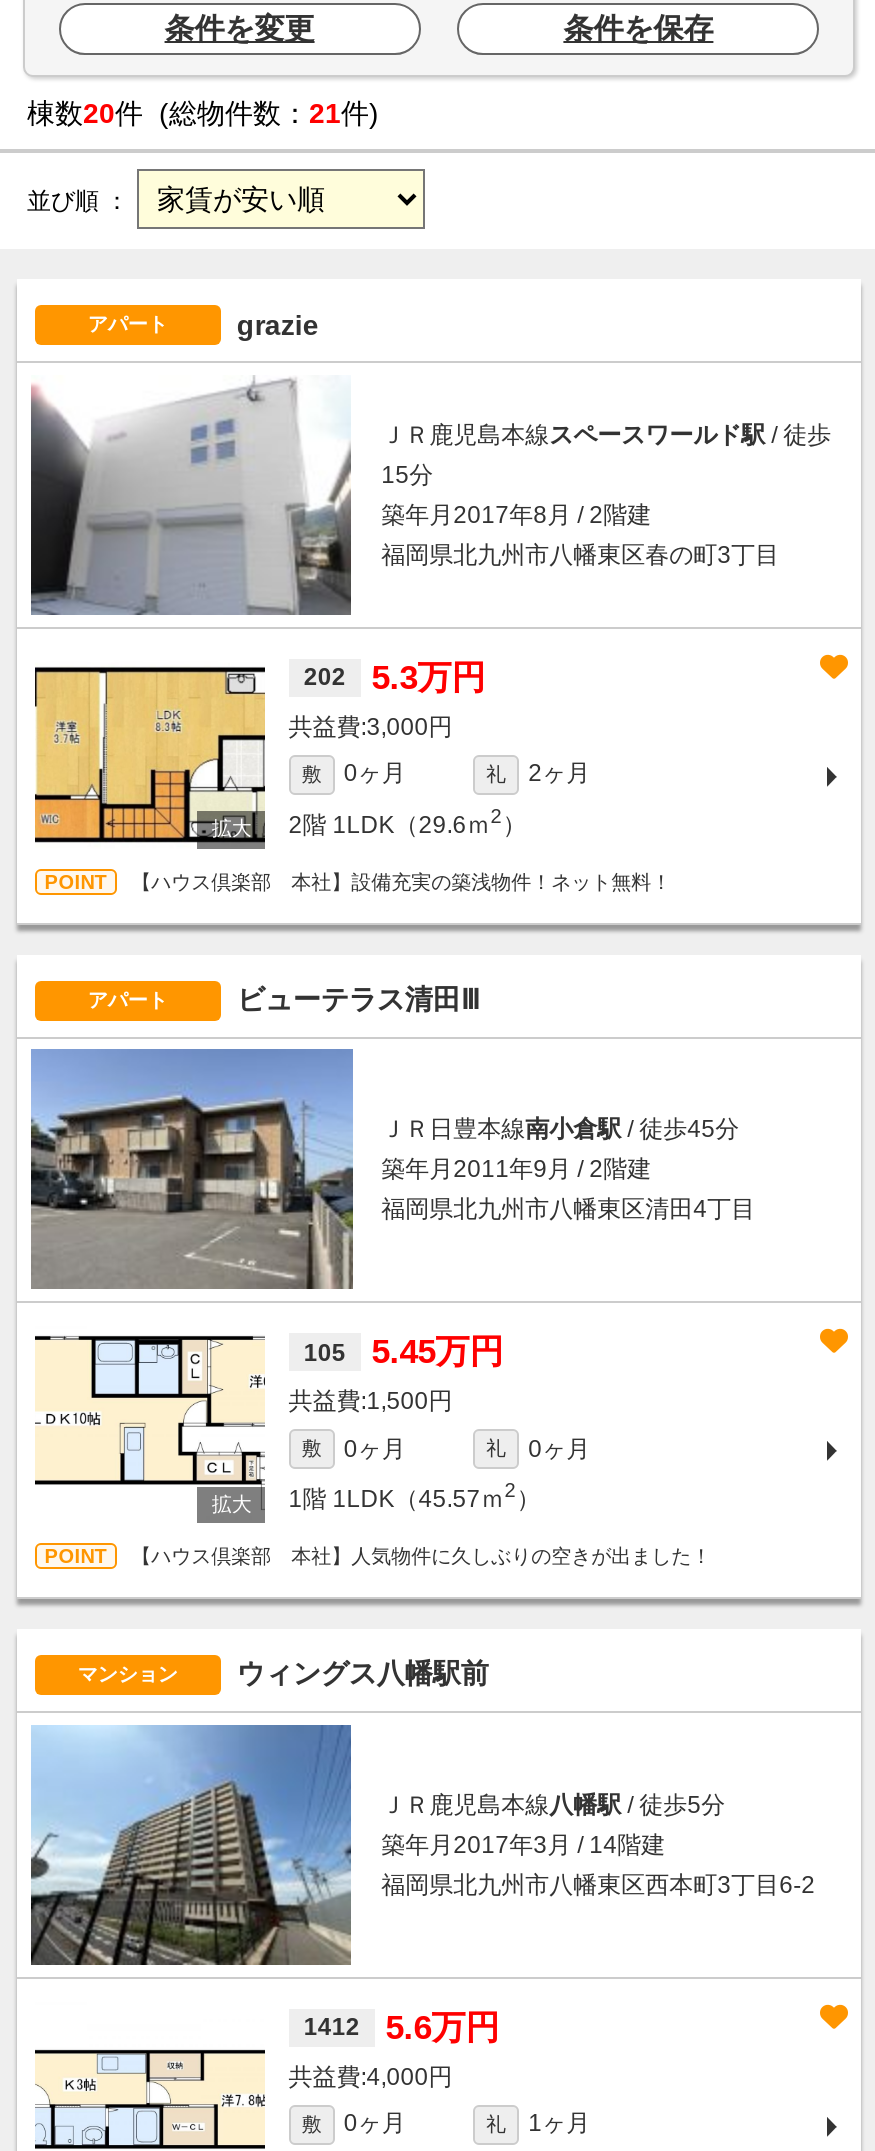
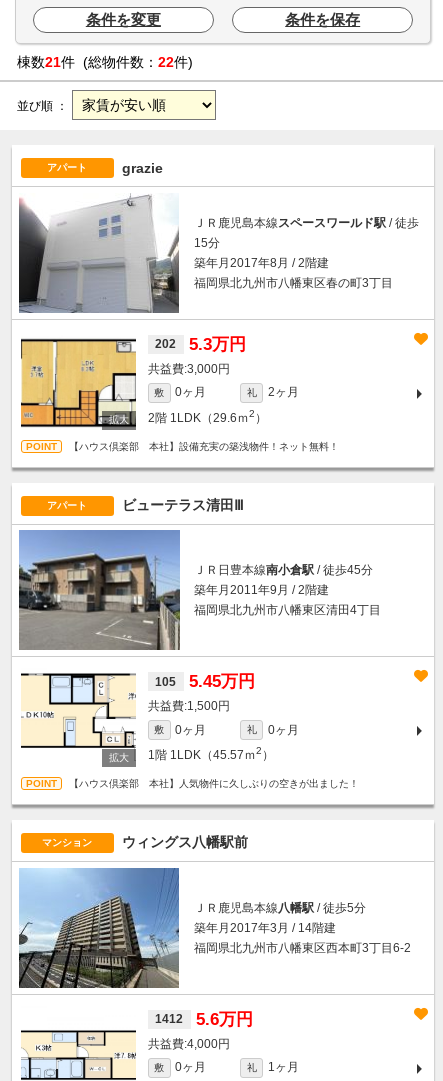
[27,97,379,129] 棟数20件 (総物件数：21件) -> [17,54,193,70] 棟数21件 (総物件数：22件)

